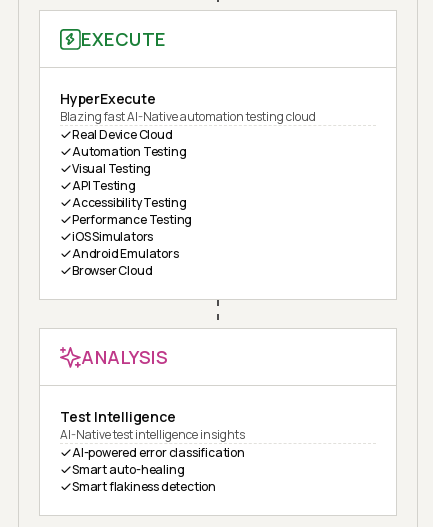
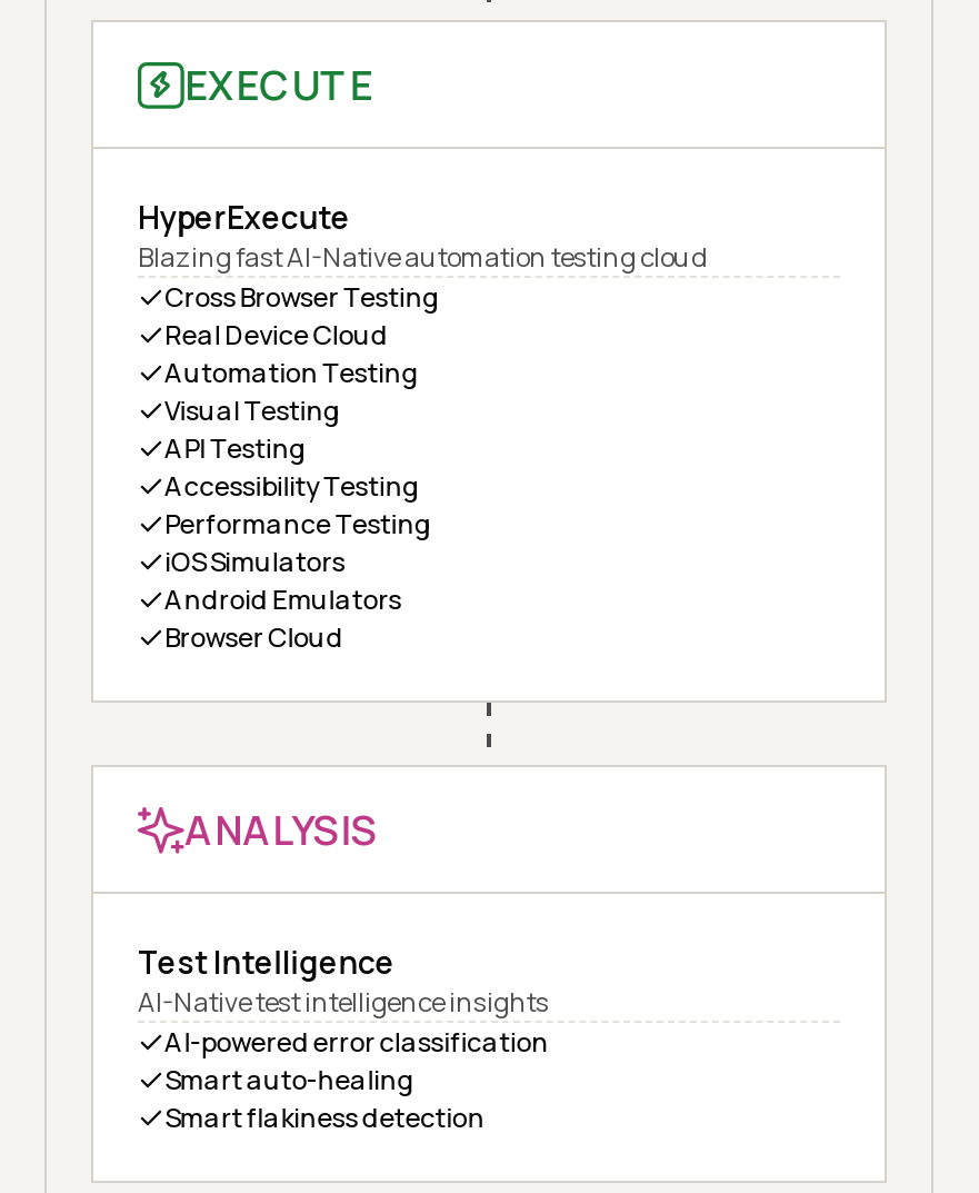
none -> [164,278,440,316] Cross Browser Testing

